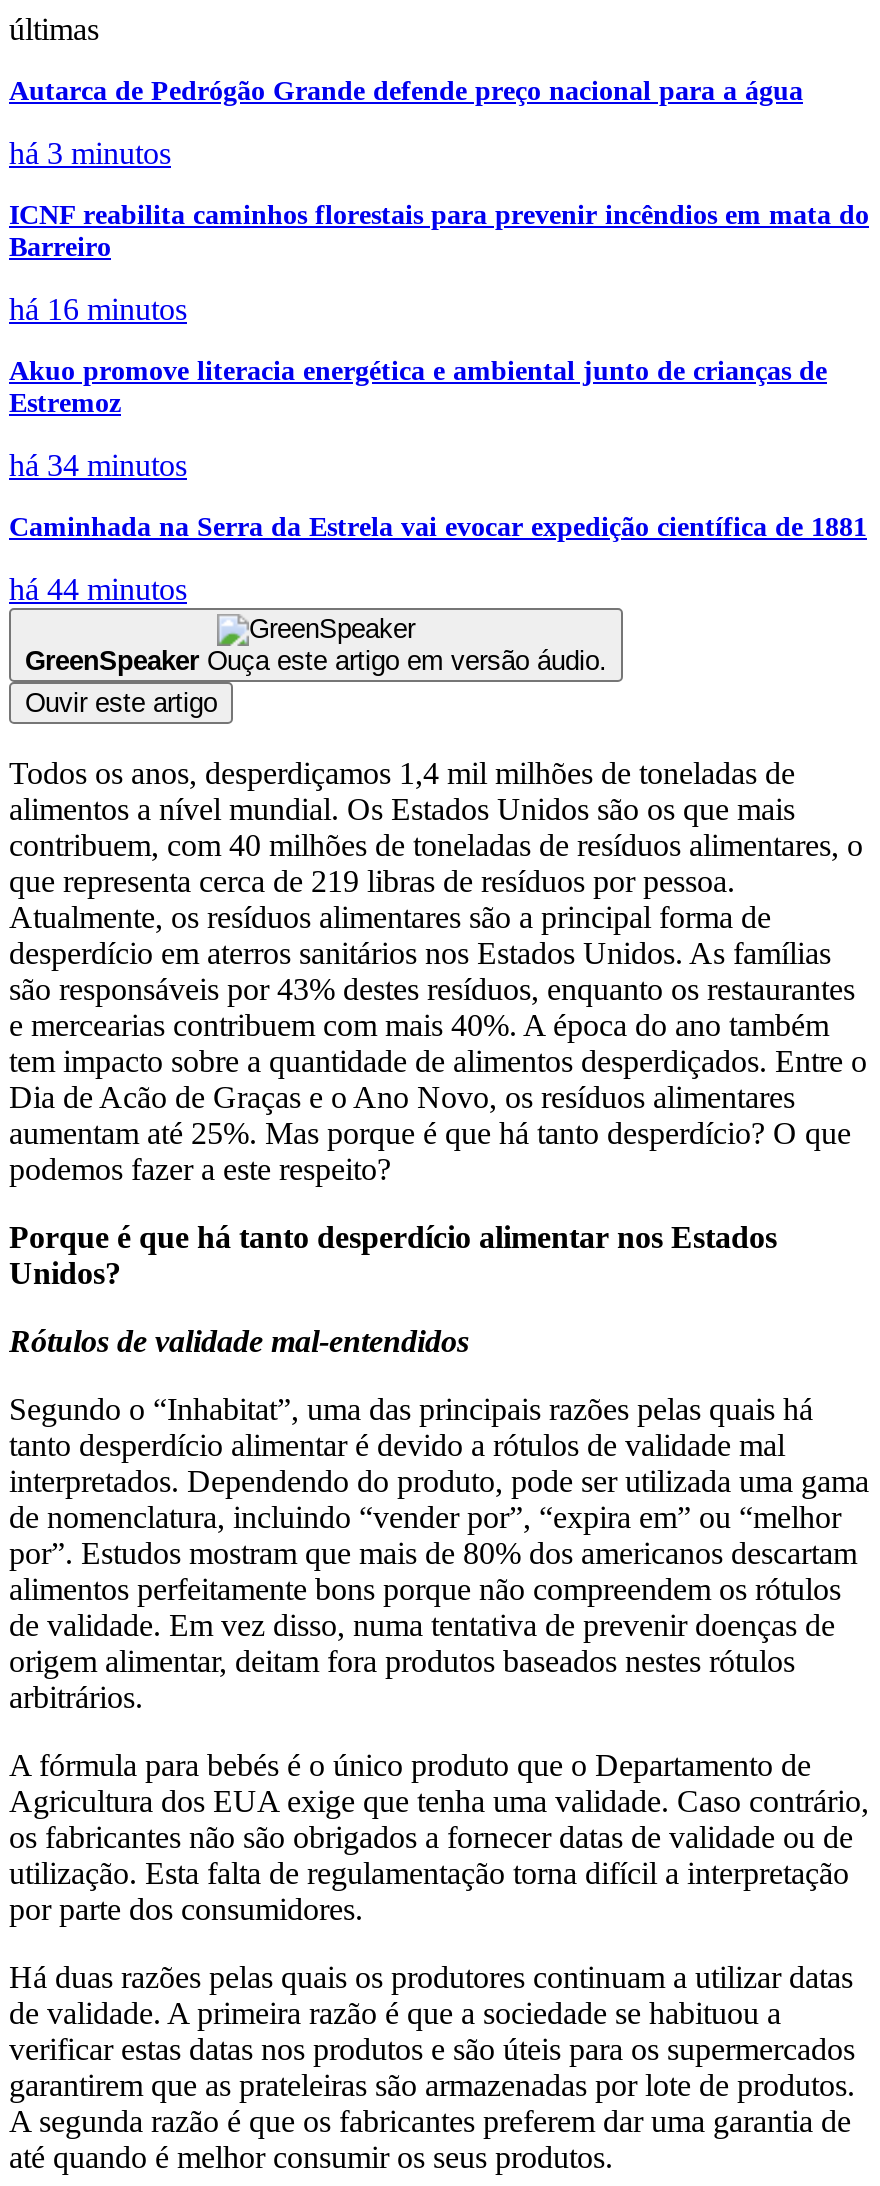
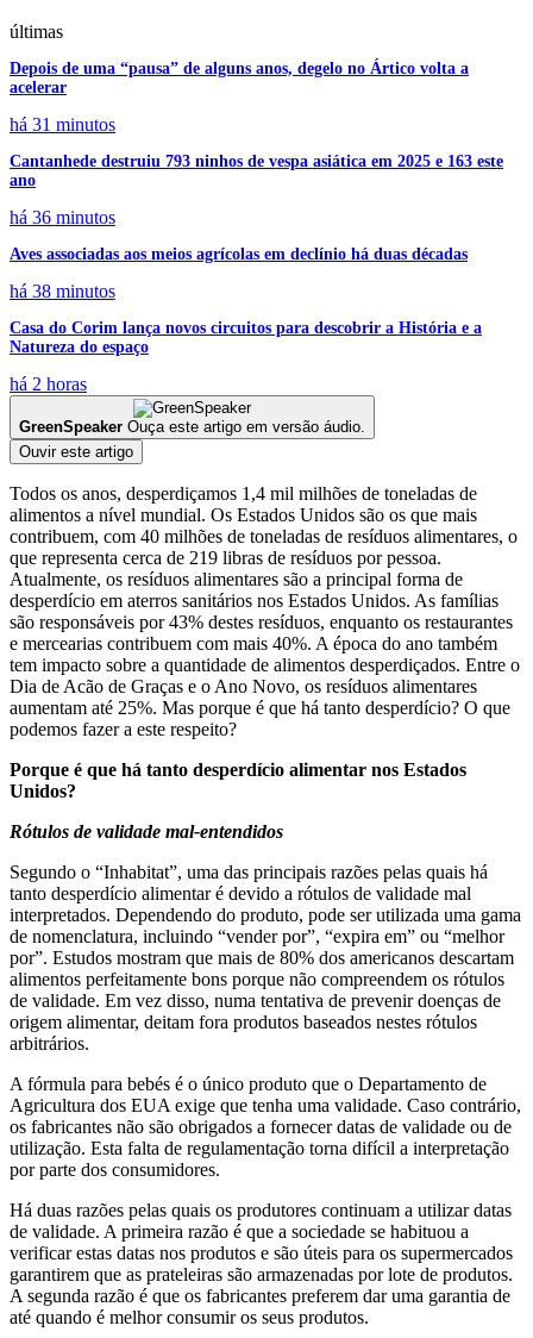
[9,76,803,106] Autarca de Pedrógão Grande defende preço nacional para a água -> [10,60,469,97] Depois de uma “pausa” de alguns anos, degelo no Ártico volta a | acelerar
[9,136,171,170] há 3 minutos -> [10,115,115,135] há 31 minutos
[9,200,869,262] ICNF reabilita caminhos florestais para prevenir incêndios em mata do | Barreiro -> [10,153,503,190] Cantanhede destruiu 793 ninhos de vespa asiática em 2025 e 163 este | ano
[9,292,187,326] há 16 minutos -> [10,207,115,228] há 36 minutos
[9,356,827,418] Akuo promove literacia energética e ambiental junto de crianças de | Estremoz -> [10,245,468,263] Aves associadas aos meios agrícolas em declínio há duas décadas
[9,448,187,482] há 34 minutos -> [10,281,115,301] há 38 minutos
[9,512,867,542] Caminhada na Serra da Estrela vai evocar expedição científica de 1881 -> [10,319,482,356] Casa do Corim lança novos circuitos para descobrir a História e a | Natureza do espaço
[9,572,187,606] há 44 minutos -> [10,374,87,394] há 2 horas

